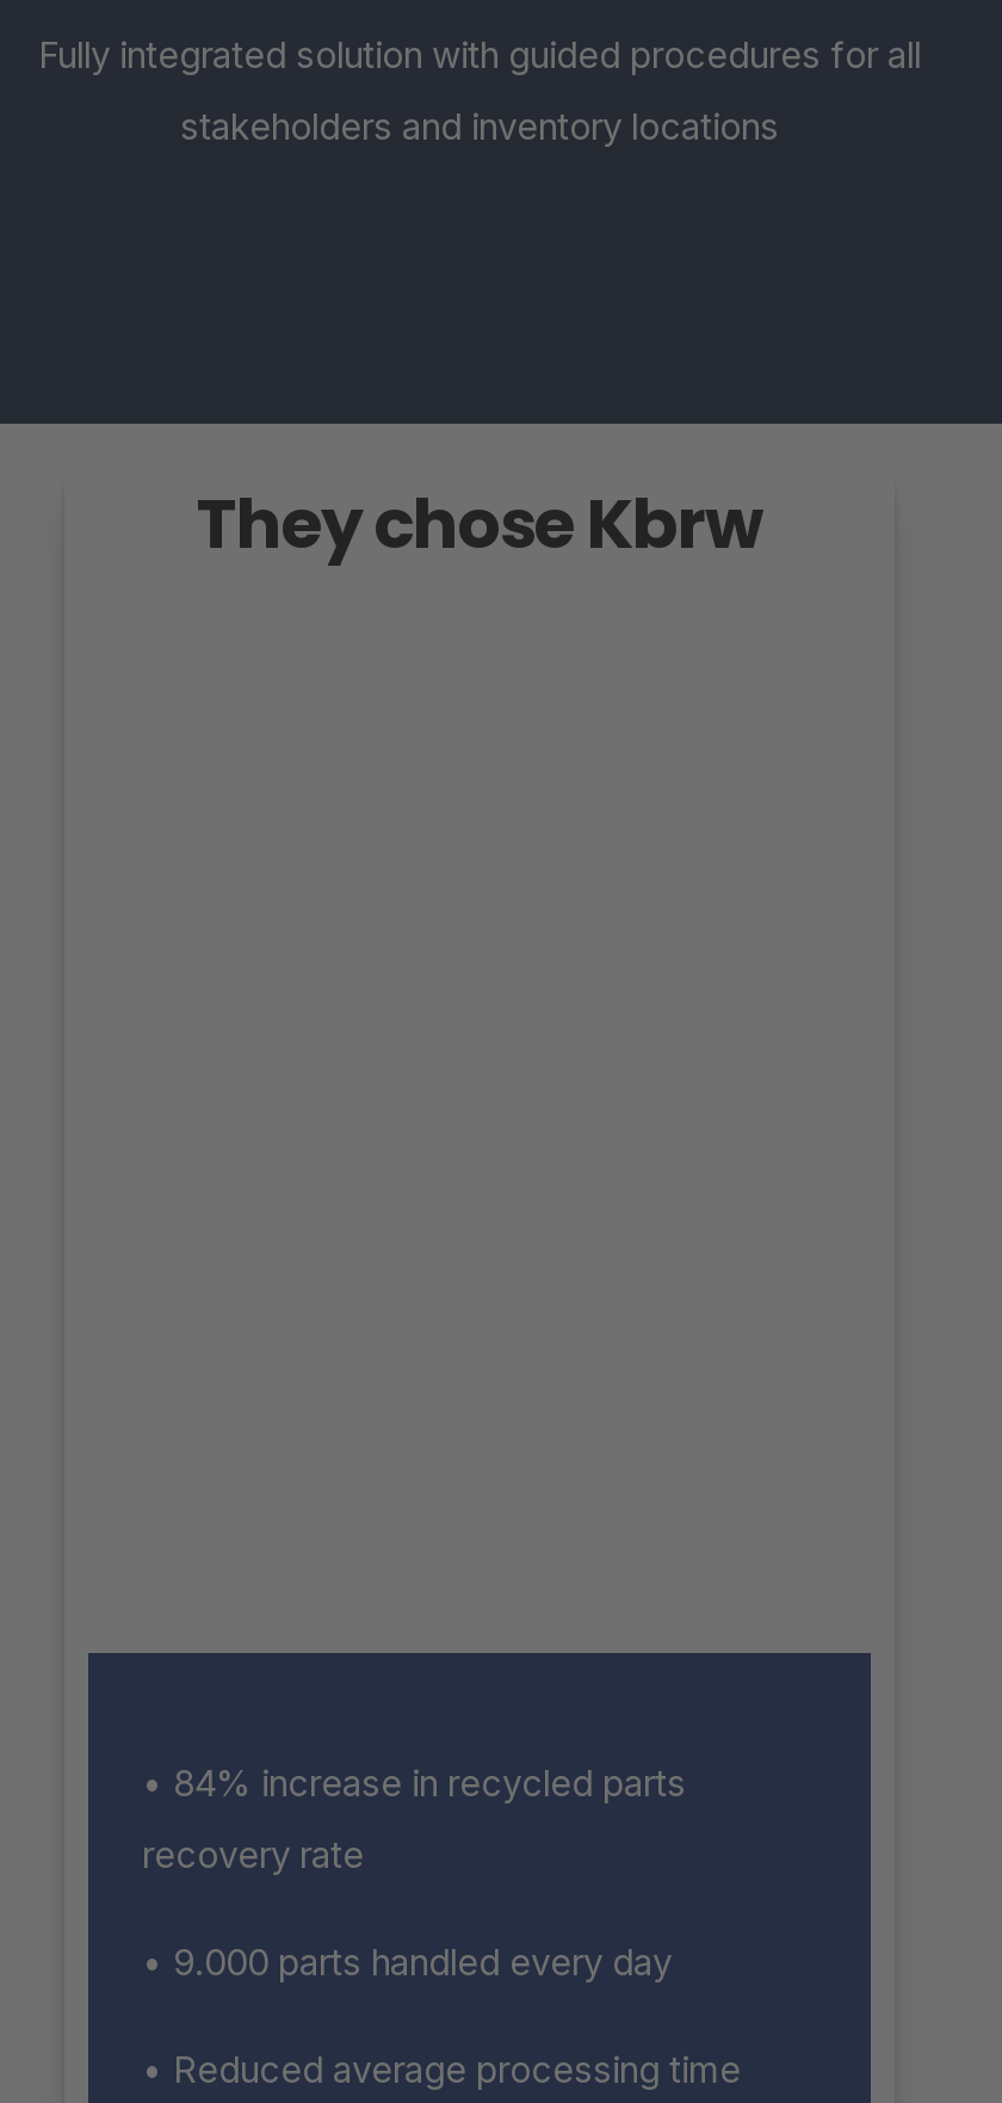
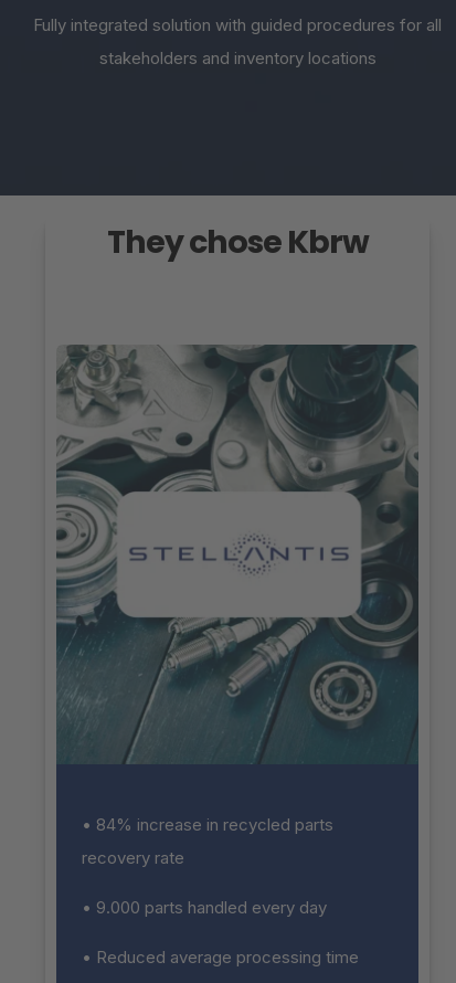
none -> [55,343,420,764] [image]

